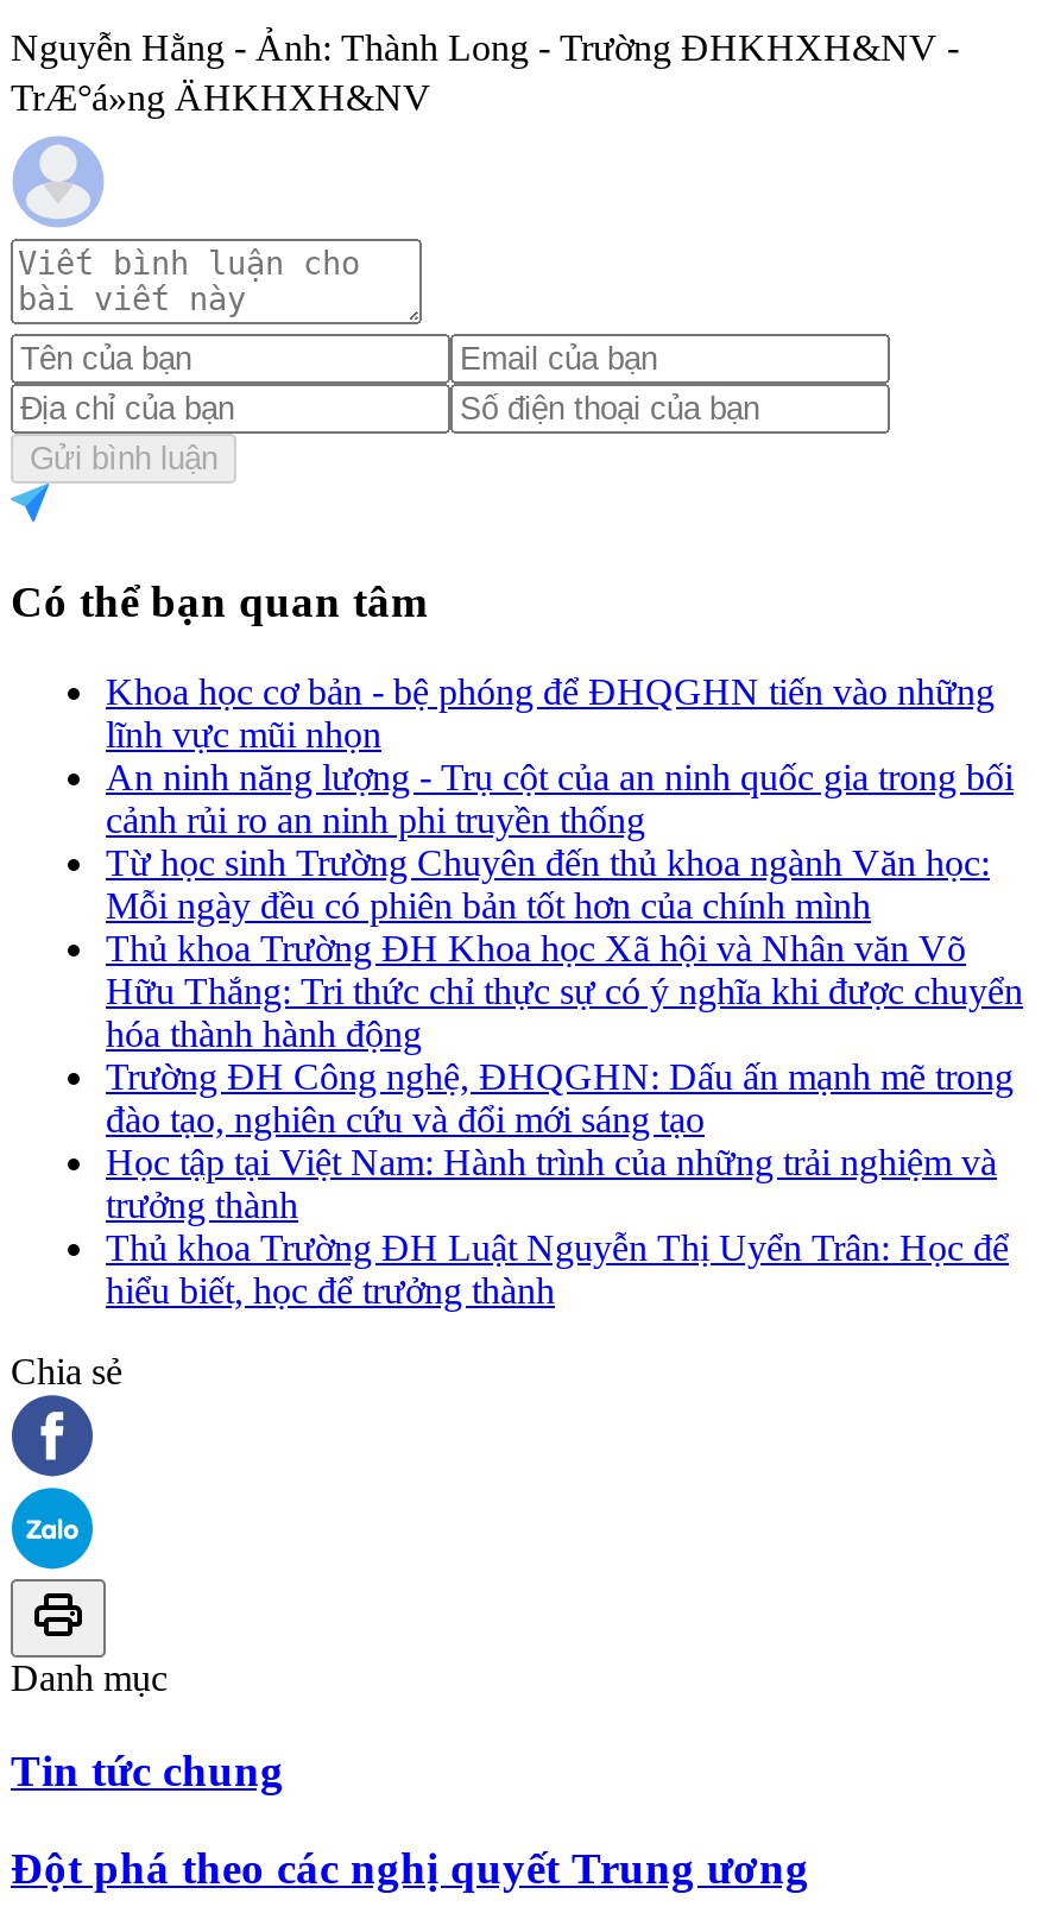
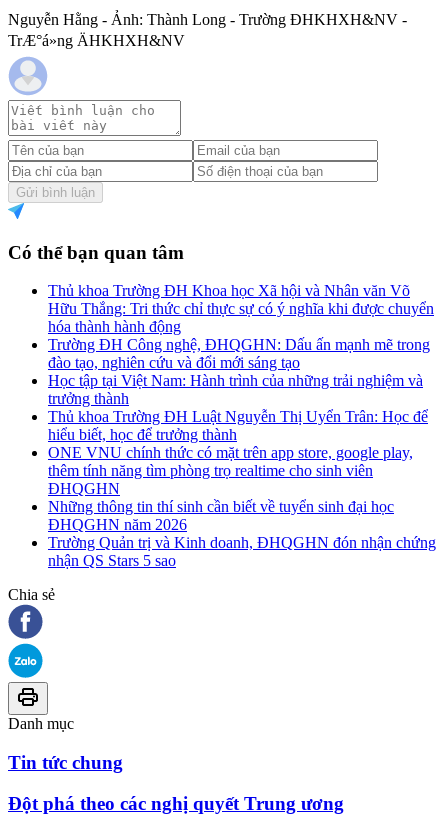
[106,672,1014,926] Khoa học cơ bản - bệ phóng để ĐHQGHN tiến vào những | lĩnh vực mũi nhọn | An ninh năng lượng - Trụ cột của an ninh quốc gia trong bối | cảnh rủi ro an ninh phi truyền thống | Từ học sinh Trường Chuyên đến thủ khoa ngành Văn học: | Mỗi ngày đều có phiên bản tốt hơn của chính mình -> none
moved [106,928,1023,1311] -> [48,282,434,443]: Thủ khoa Trường ĐH Khoa học Xã hội và Nhân văn Võ | Hữu Thắng: Tri thức chỉ thực sự có ý nghĩa khi được chuyển | hóa thành hành động | ... | Thủ khoa Trường ĐH Luật Nguyễn Thị Uyển Trân: Học để | hiểu biết, học để trưởng thành
none -> [48,444,436,569] ONE VNU chính thức có mặt trên app store, google play, | thêm tính năng tìm phòng trọ realtime cho sinh viên | ĐHQGHN | Những thông tin thí sinh cần biết về tuyển sinh đại học | ĐHQGHN năm 2026 | Trường Quản trị và Kinh doanh, ĐHQGHN đón nhận chứng | nhận QS Stars 5 sao

